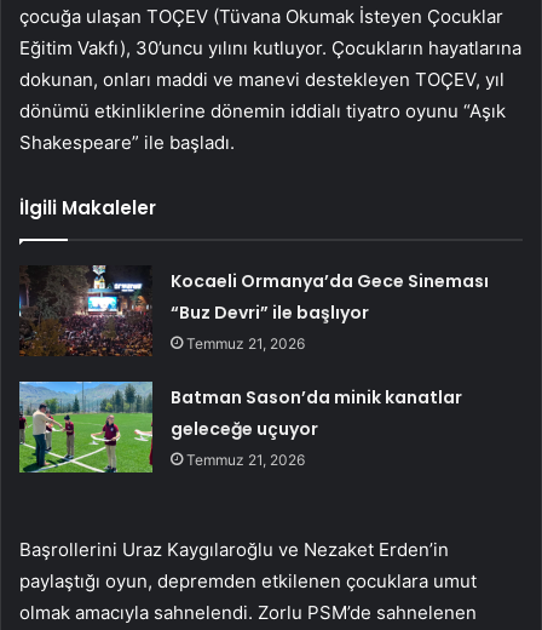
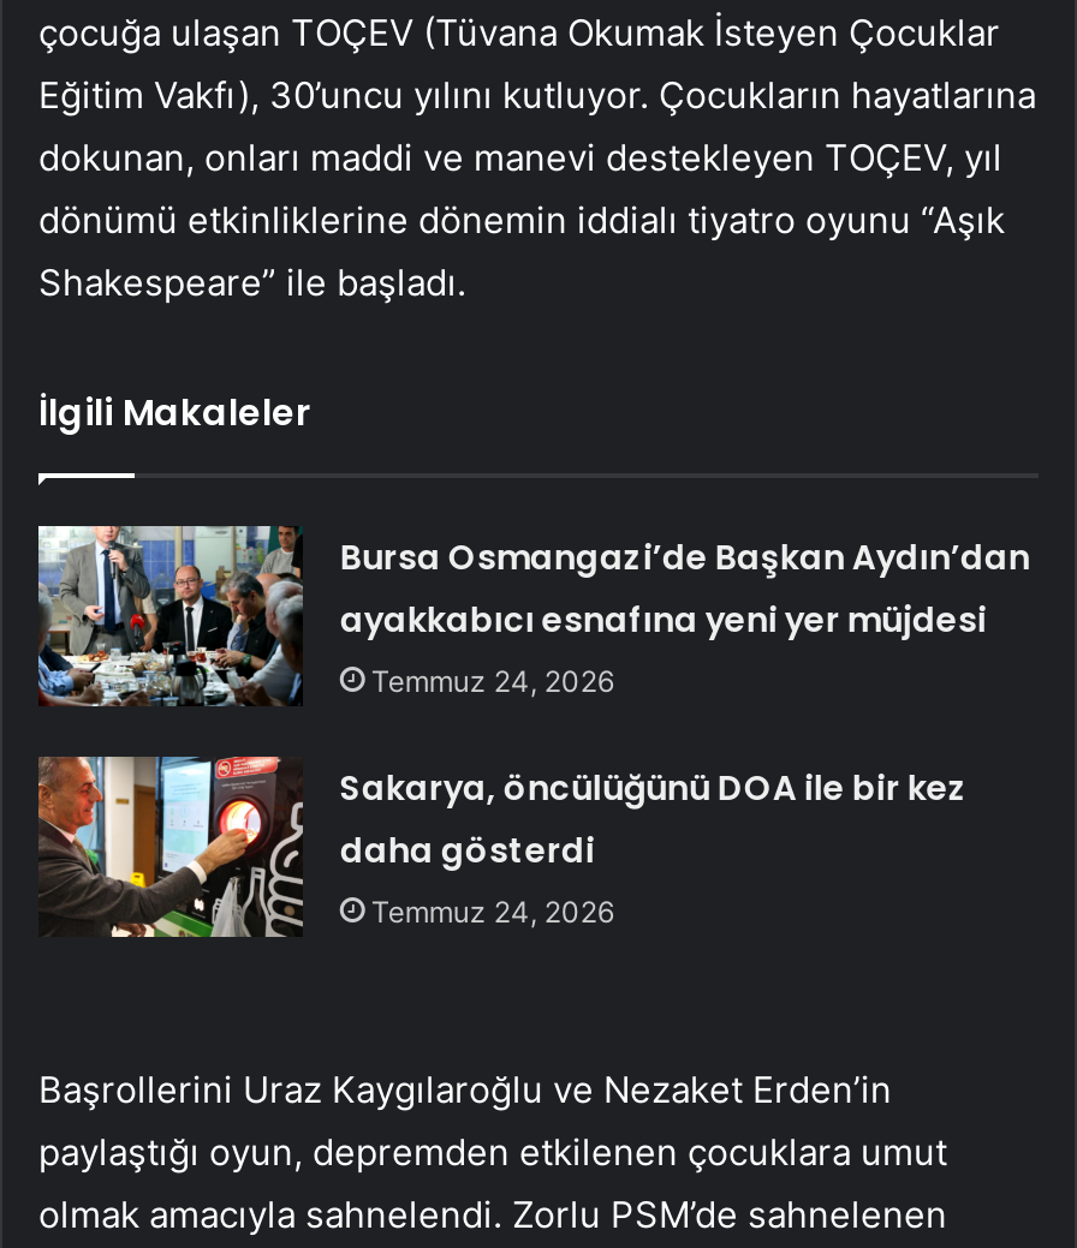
[18,264,489,356] [image] | Kocaeli Ormanya’da Gece Sineması | “Buz Devri” ile başlıyor | Temmuz 21, 2026 -> [36,524,1030,709] [image] | Bursa Osmangazi’de Başkan Aydın’dan | ayakkabıcı esnafına yeni yer müjdesi | Temmuz 24, 2026
[18,380,463,474] [image] | Batman Sason’da minik kanatlar | geleceğe uçuyor | Temmuz 21, 2026 -> [36,754,967,939] [image] | Sakarya, öncülüğünü DOA ile bir kez | daha gösterdi | Temmuz 24, 2026

